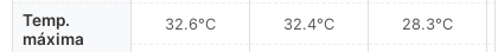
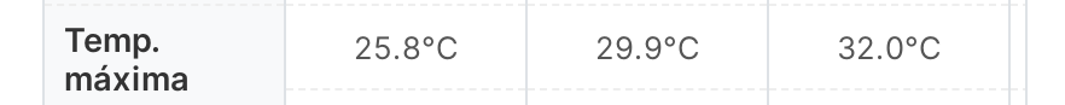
[165,15,216,32] 32.6°C -> [354,29,458,65] 25.8°C
[283,15,334,32] 32.4°C -> [595,29,699,65] 29.9°C
[402,15,453,32] 28.3°C -> [837,29,941,65] 32.0°C

